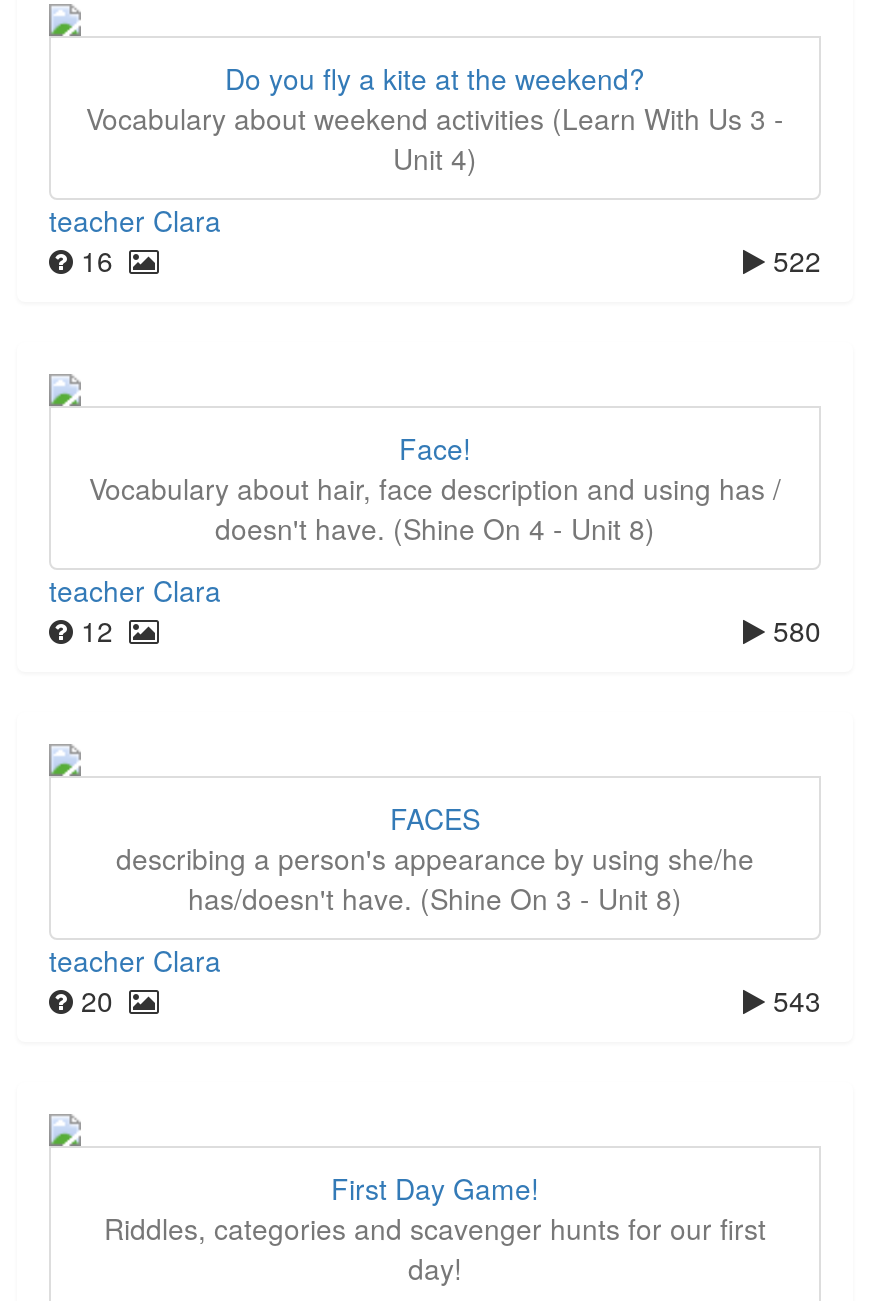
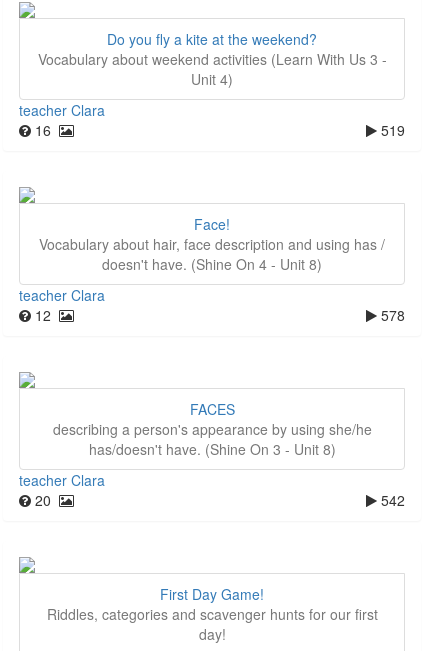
[765,240,821,280] 522 -> [377,120,405,140] 519
[765,610,821,650] 580 -> [377,305,405,325] 578
[765,980,821,1020] 543 -> [377,490,405,510] 542

